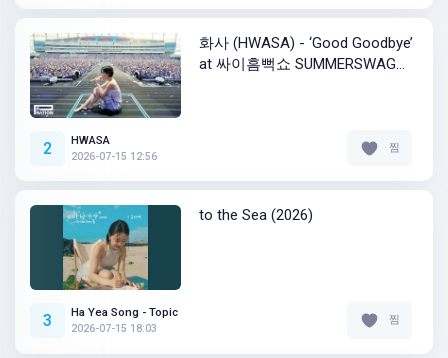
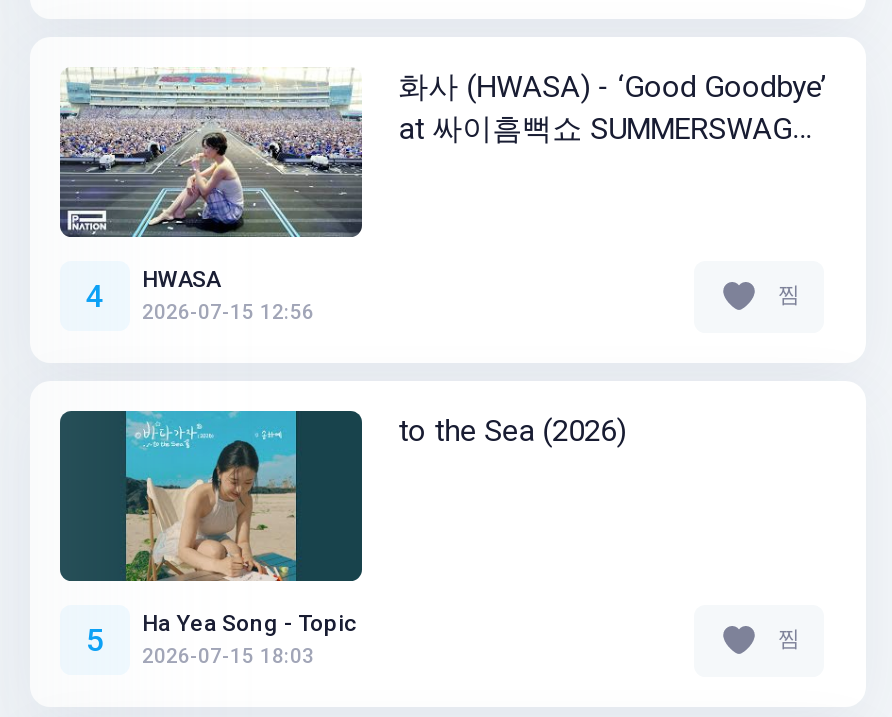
[43,133,157,162] 2 HWASA 2026-07-15 12:56 -> [86,266,314,324] 4 HWASA 2026-07-15 12:56
[43,305,178,334] 3 Ha Yea Song - Topic 2026-07-15 18:03 -> [86,610,356,668] 5 Ha Yea Song - Topic 2026-07-15 18:03

